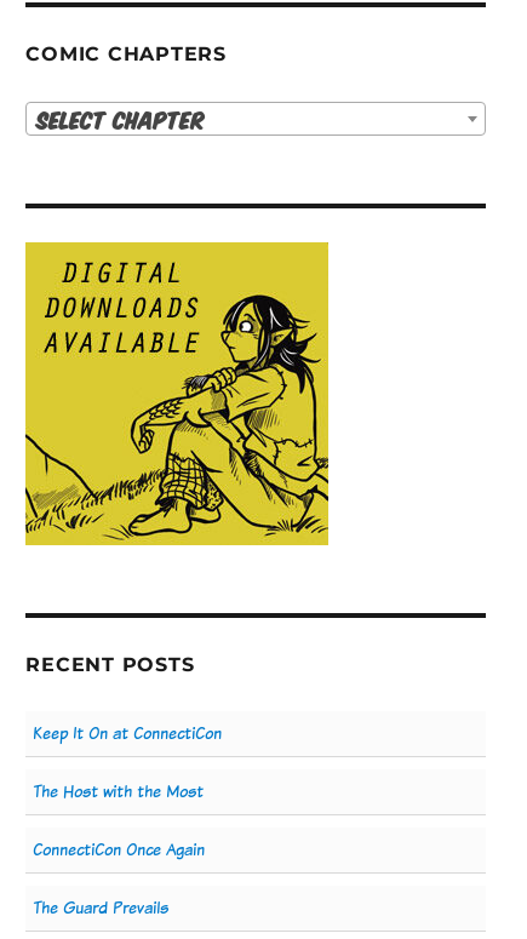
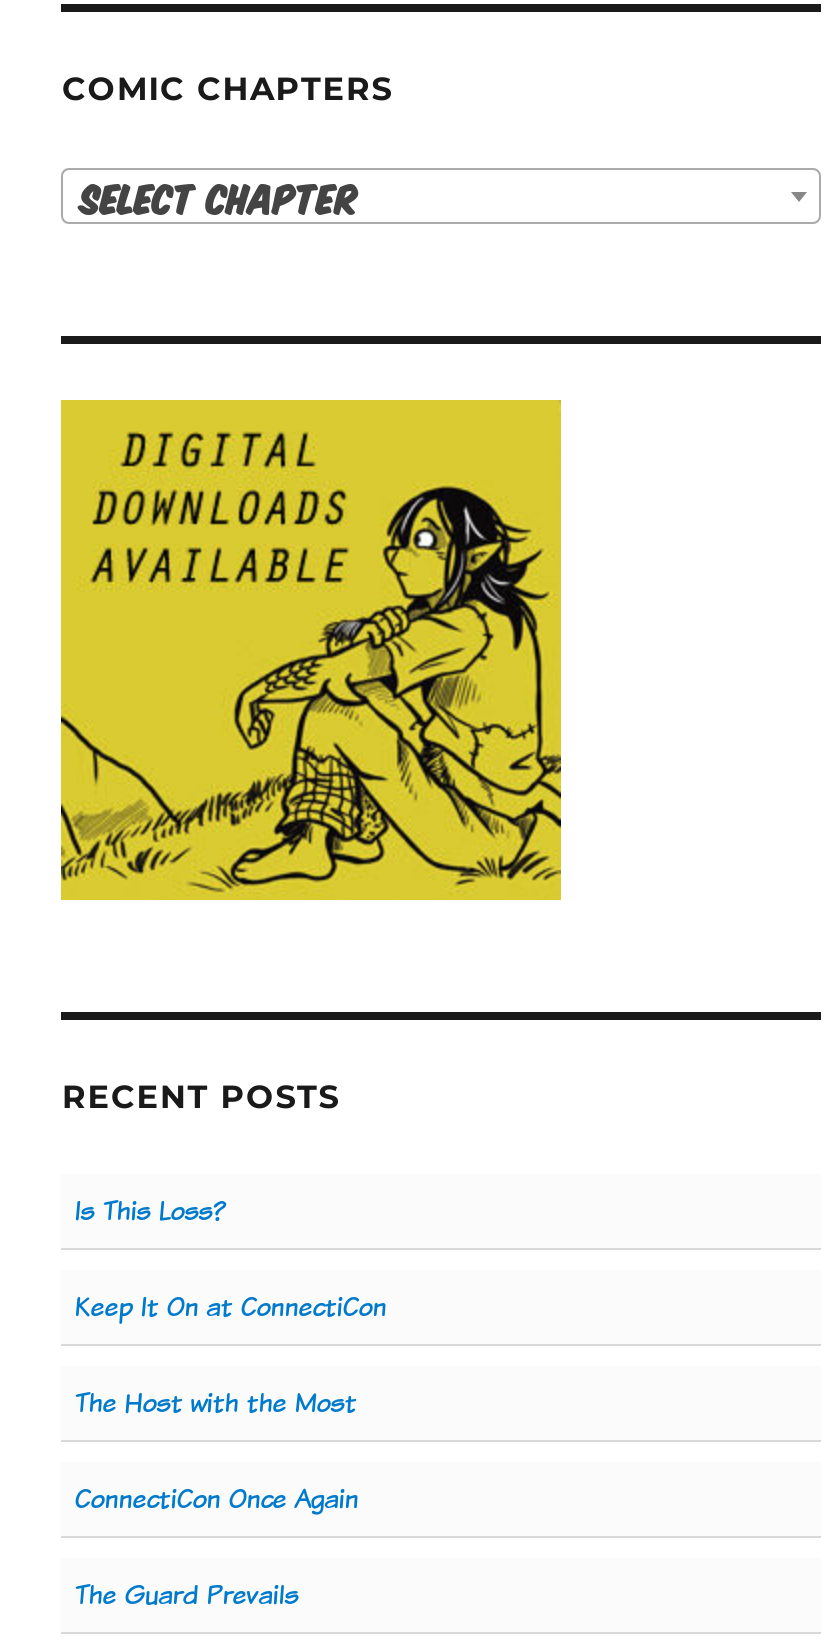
none -> [74,1192,226,1230] Is This Loss?

